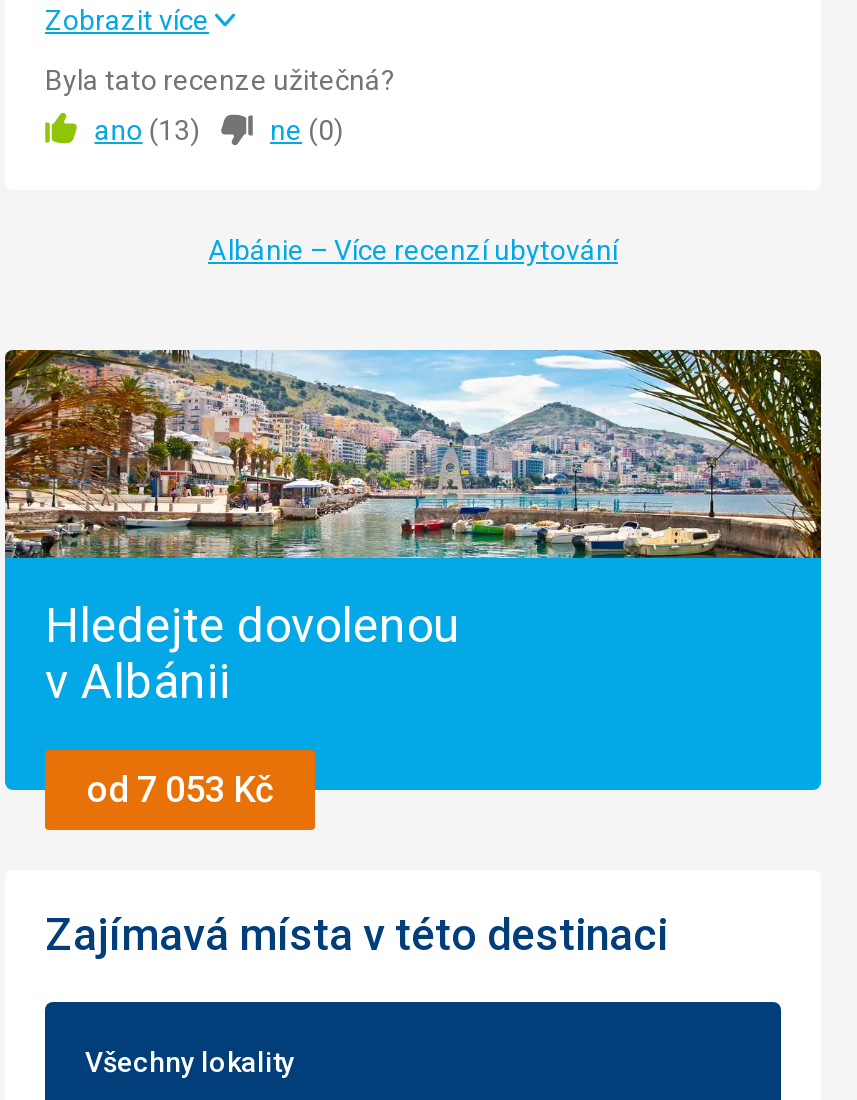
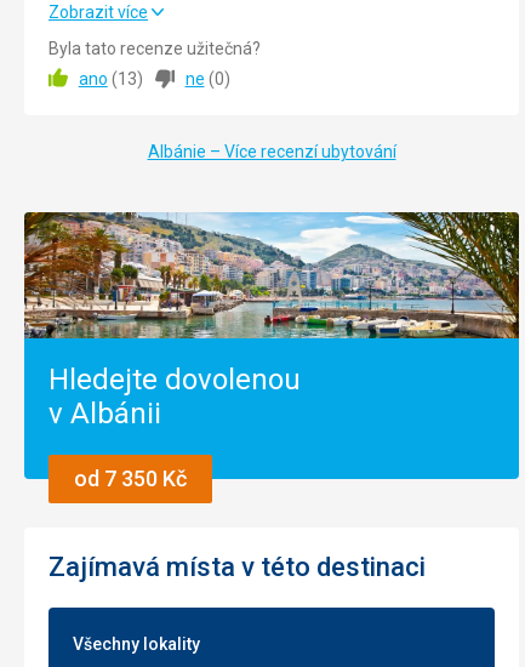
[87,768,273,810] od 7 053 Kč -> [74,466,187,491] od 7 350 Kč

